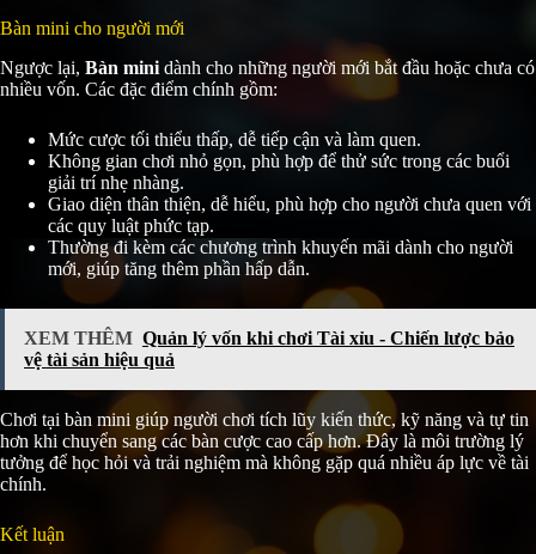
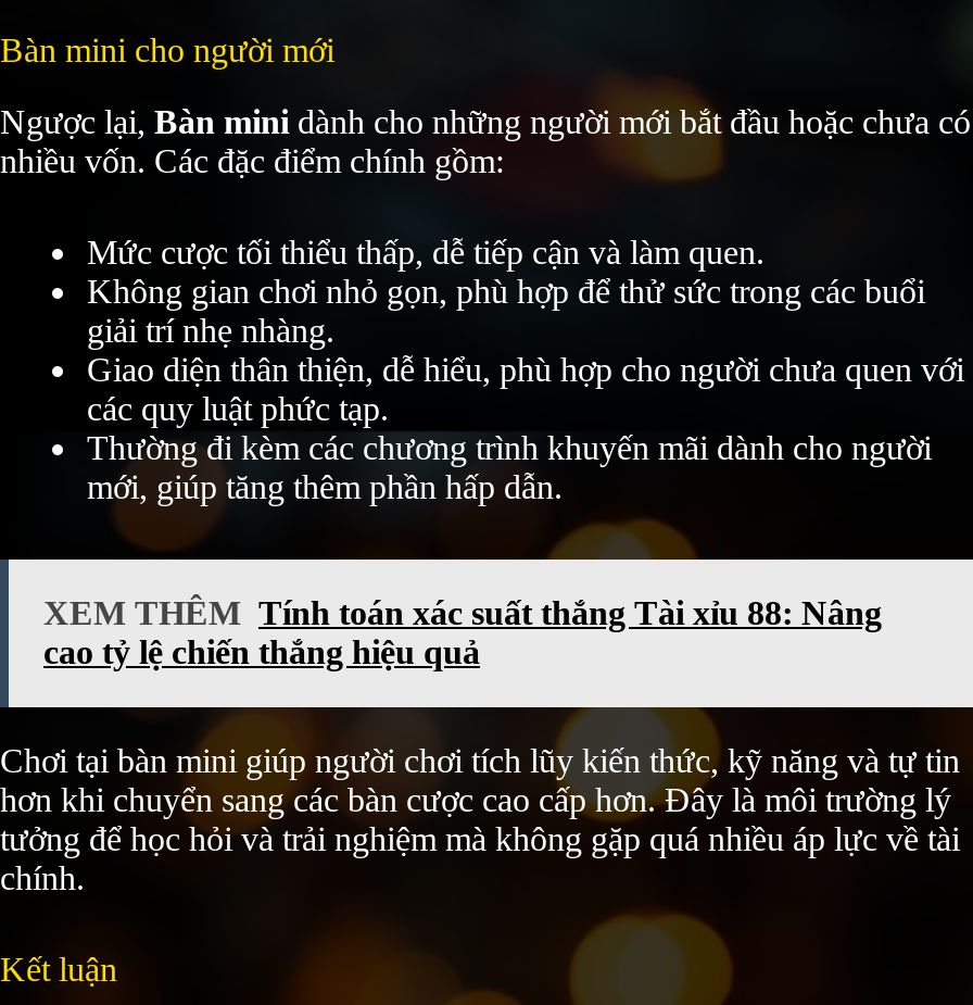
[24,328,514,369] XEM THÊM Quản lý vốn khi chơi Tài xỉu - Chiến lược bảo | vệ tài sản hiệu quả -> [43,594,882,670] XEM THÊM Tính toán xác suất thắng Tài xỉu 88: Nâng | cao tỷ lệ chiến thắng hiệu quả

